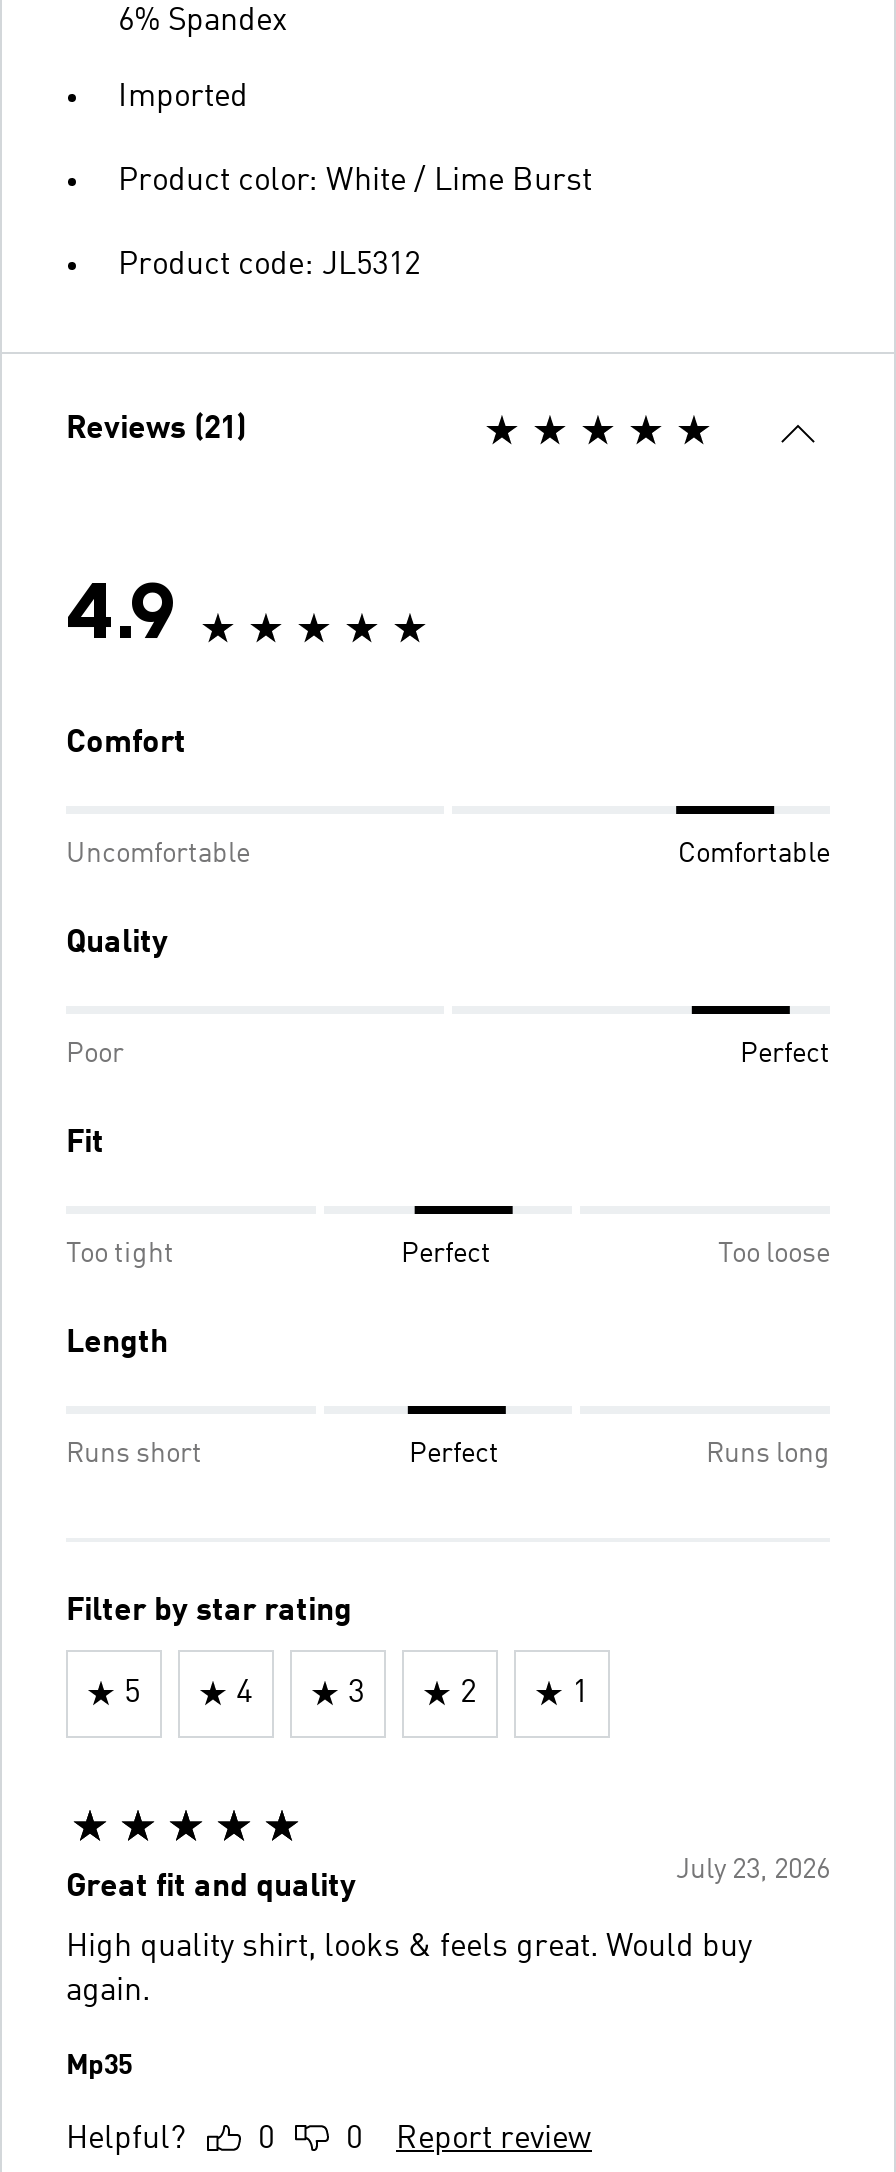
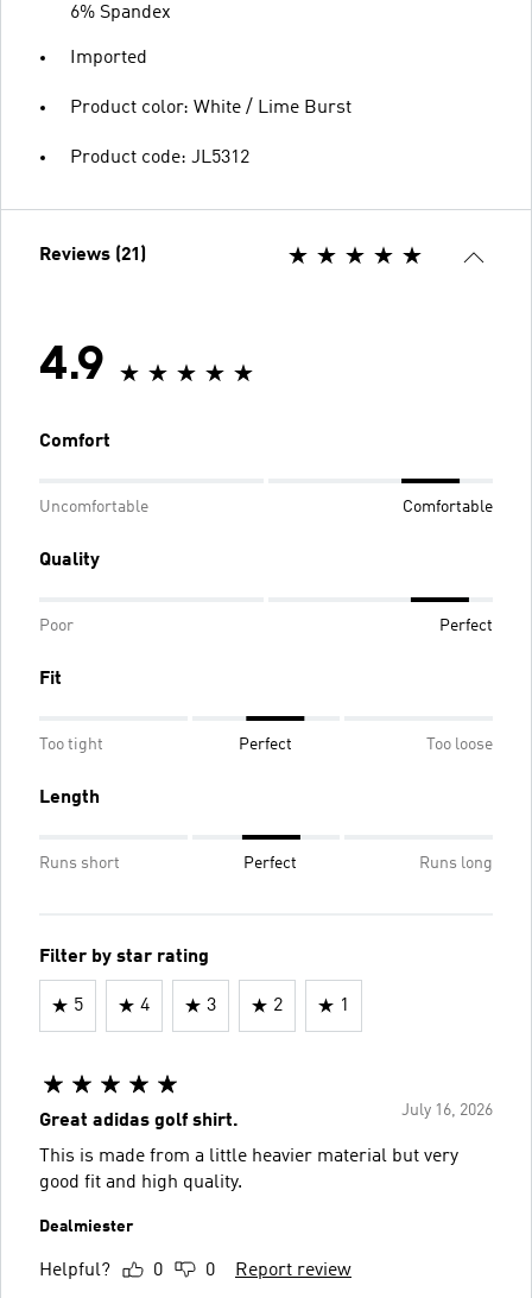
[66,1856,830,1904] July 23, 2026 | Great fit and quality -> [39,1102,493,1131] July 16, 2026 | Great adidas golf shirt.
[66,1932,752,2008] High quality shirt, looks & feels great. Would buy | again. -> [39,1147,458,1192] This is made from a little heavier material but very | good fit and high quality.
[66,2052,132,2080] Mp35 -> [39,1218,133,1235] Dealmiester

